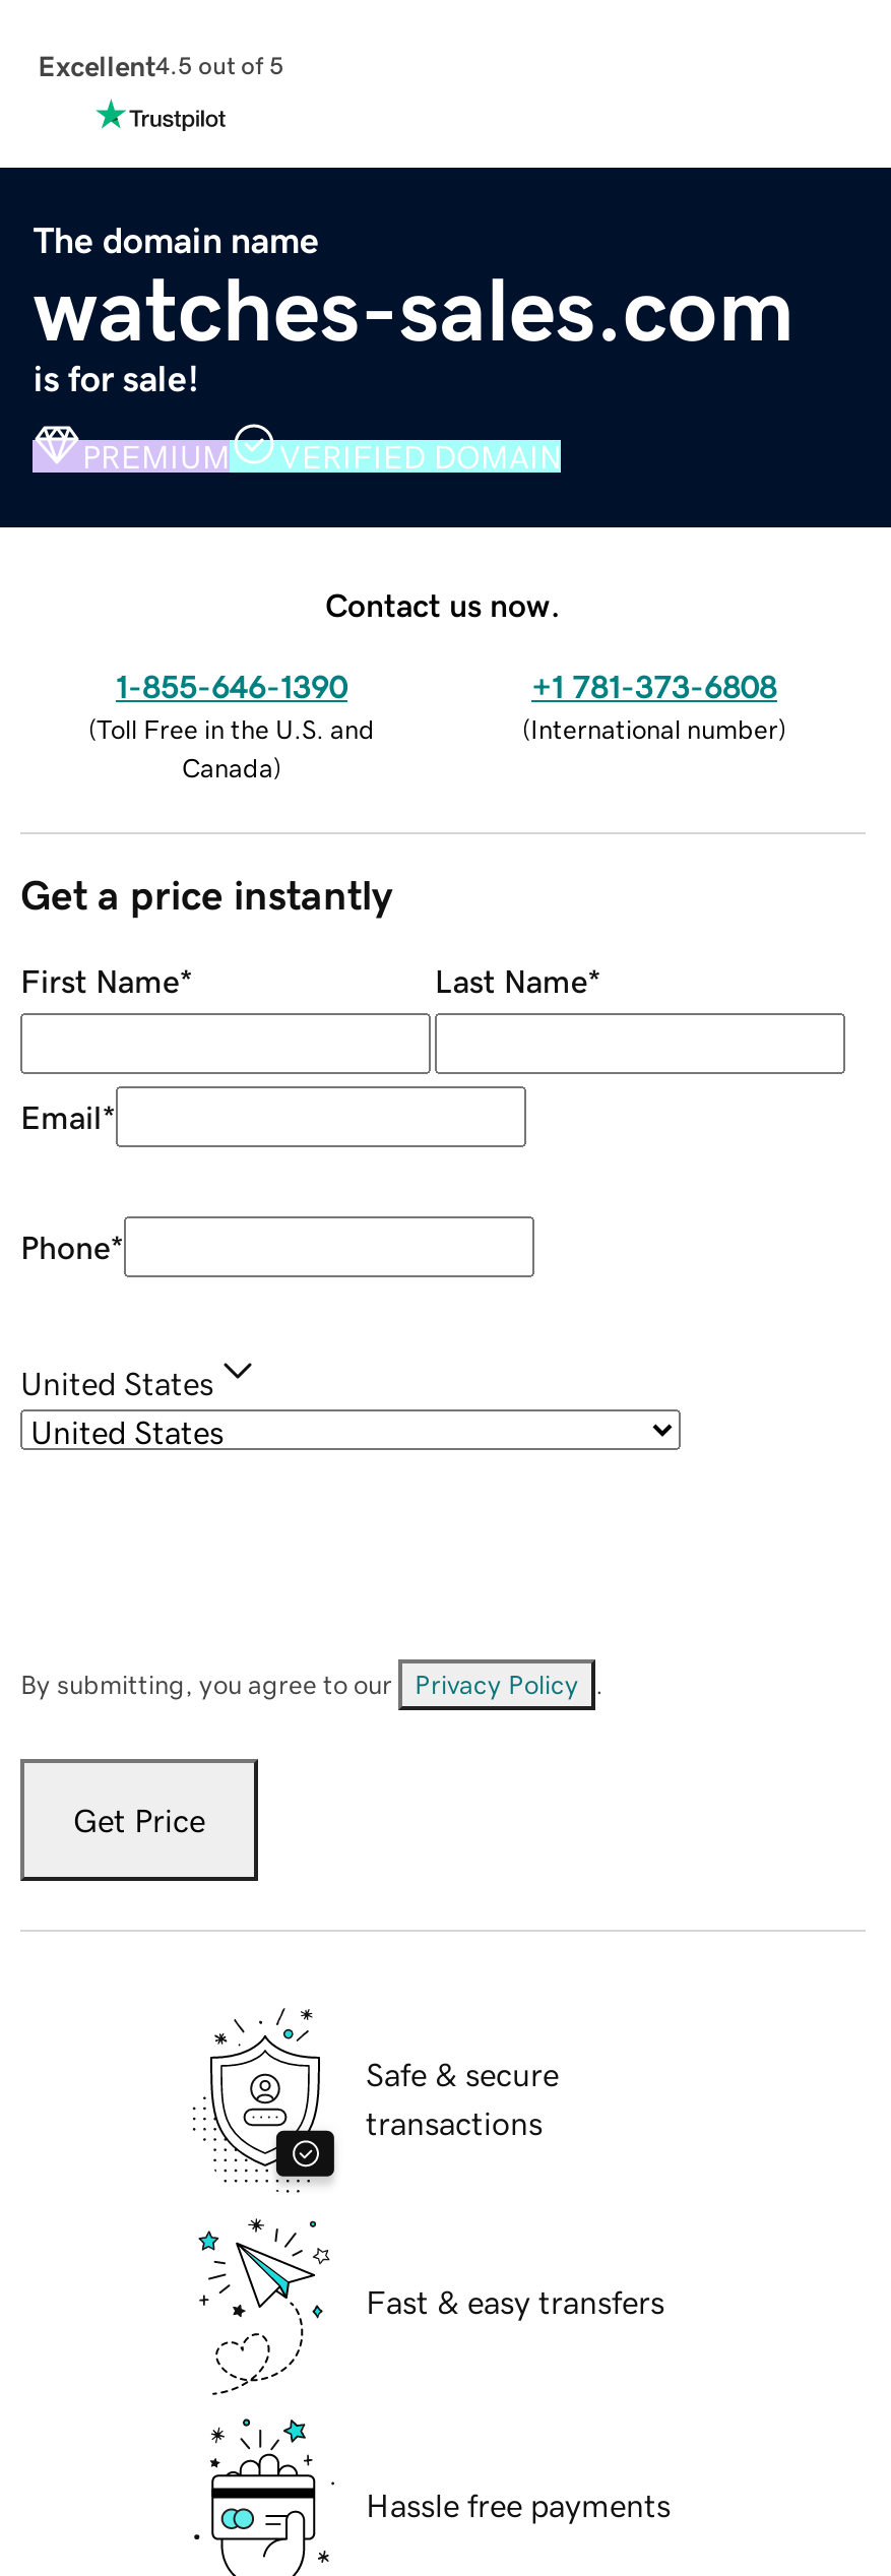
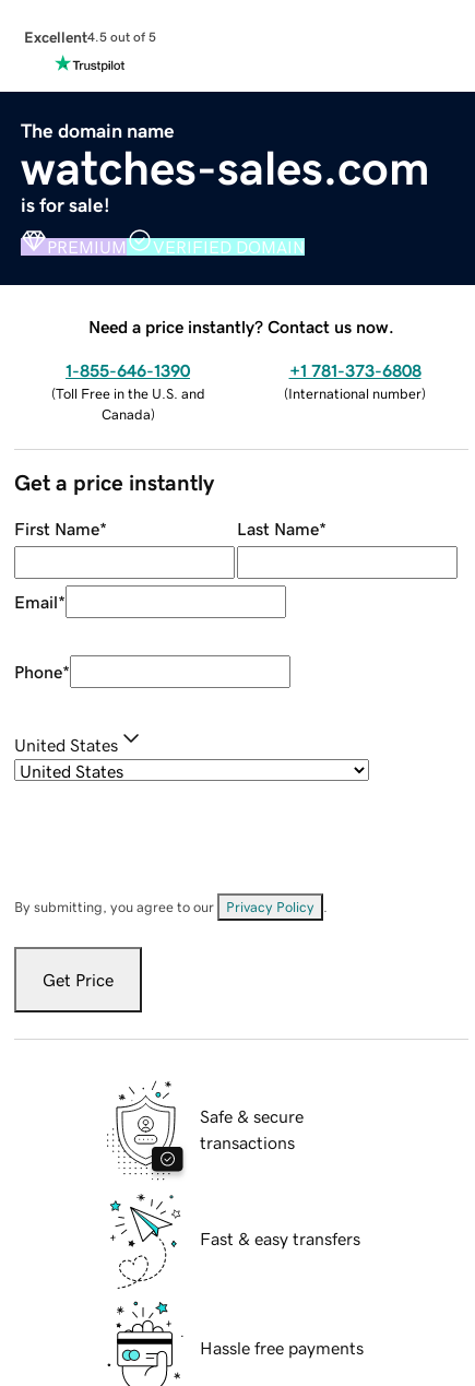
[325,588,561,620] Contact us now. -> [88,317,394,335] Need a price instantly? Contact us now.

